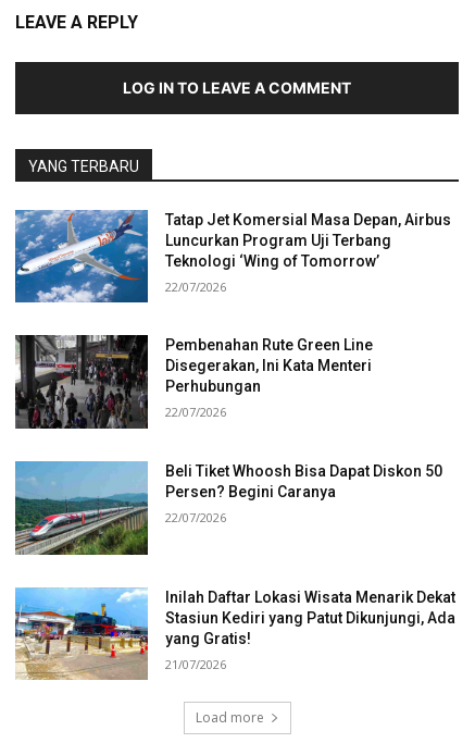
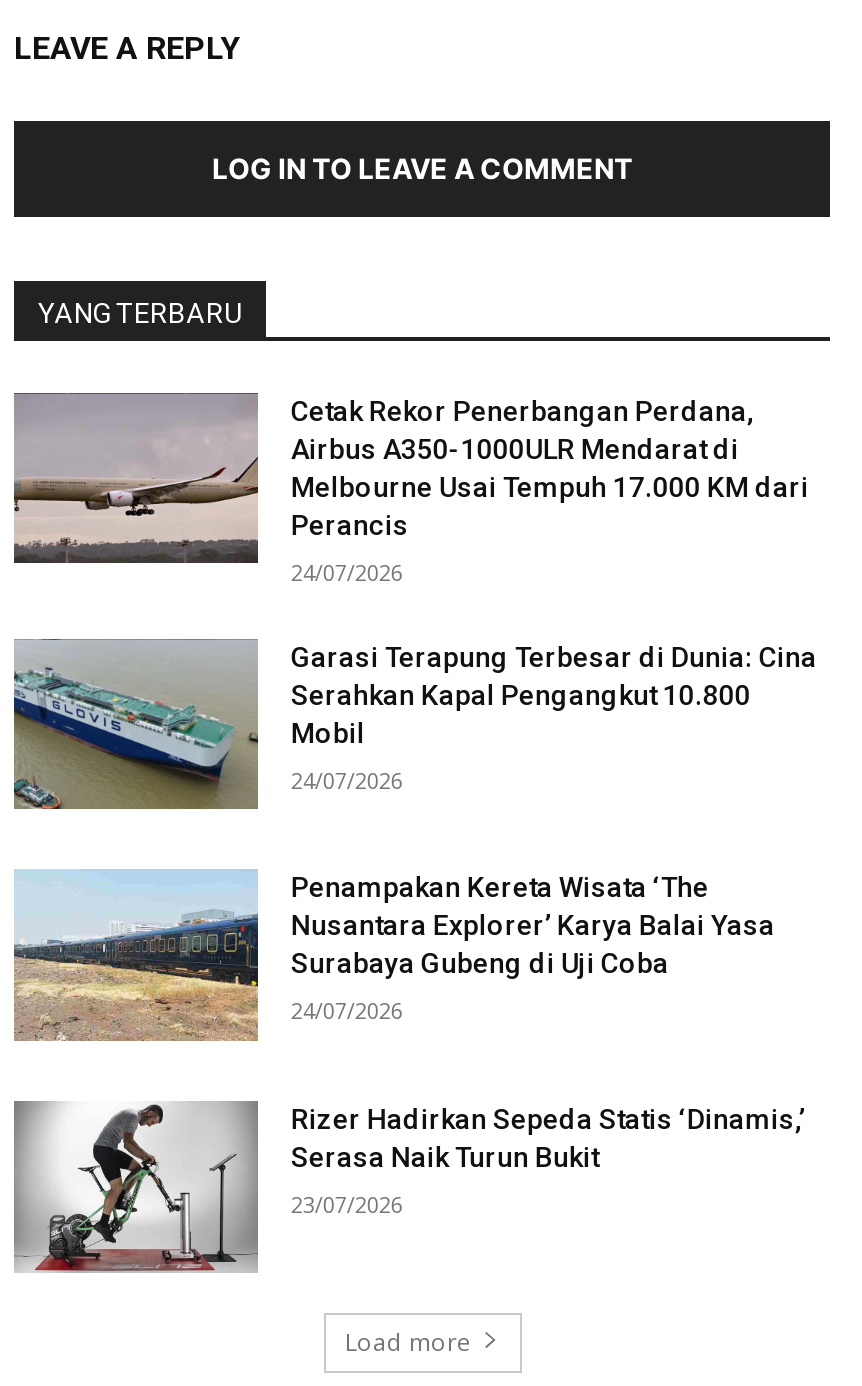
[14,210,452,304] [image] | Tatap Jet Komersial Masa Depan, Airbus | Luncurkan Program Uji Terbang | Teknologi ‘Wing of Tomorrow’ -> [12,393,809,565] [image] | Cetak Rekor Penerbangan Perdana, | Airbus A350-1000ULR Mendarat di | Melbourne Usai Tempuh 17.000 KM dari | Perancis
[166,278,227,294] 22/07/2026 -> [291,556,403,586] 24/07/2026
[14,334,373,430] [image] | Pembenahan Rute Green Line | Disegerakan, Ini Kata Menteri | Perhubungan -> [12,637,817,811] [image] | Garasi Terapung Terbesar di Dunia: Cina | Serahkan Kapal Pengangkut 10.800 | Mobil
[166,404,227,420] 22/07/2026 -> [291,764,403,794] 24/07/2026
[14,461,443,556] [image] | Beli Tiket Whoosh Bisa Dapat Diskon 50 | Persen? Begini Caranya -> [12,871,775,1043] [image] | Penampakan Kereta Wisata ‘The | Nusantara Explorer’ Karya Balai Yasa | Surabaya Gubeng di Uji Coba
[166,509,227,525] 22/07/2026 -> [291,996,403,1026] 24/07/2026
[14,587,456,681] [image] | Inilah Daftar Lokasi Wisata Menarik Dekat | Stasiun Kediri yang Patut Dikunjungi, Ada | yang Gratis! -> [12,1101,805,1275] [image] | Rizer Hadirkan Sepeda Statis ‘Dinamis,’ | Serasa Naik Turun Bukit
[166,656,227,672] 21/07/2026 -> [291,1189,403,1219] 23/07/2026

